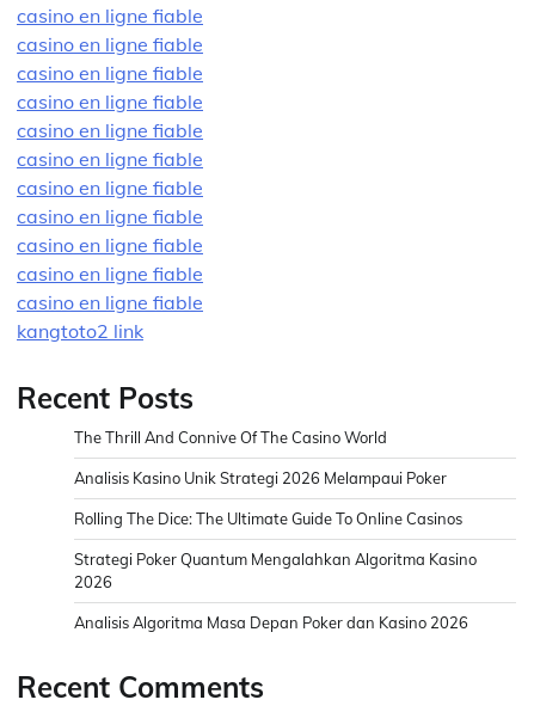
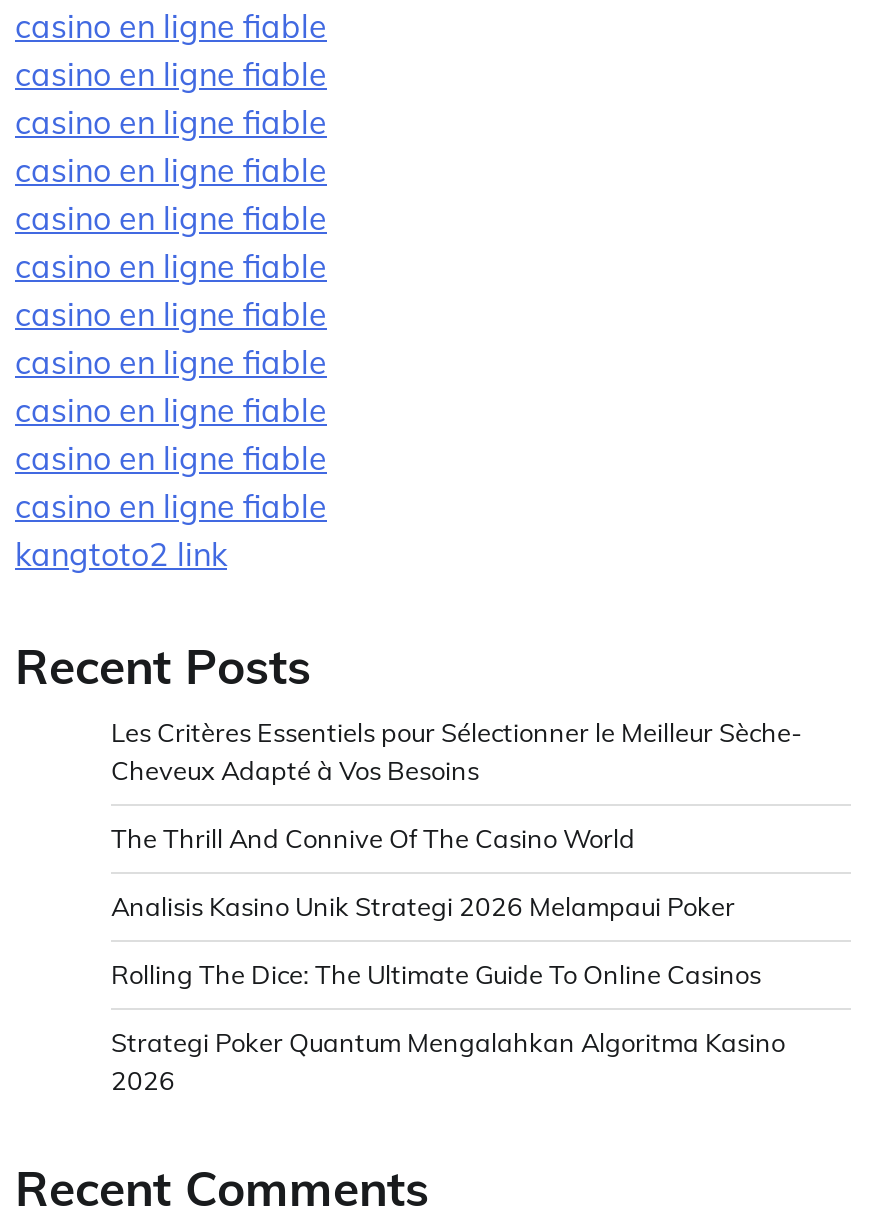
none -> [111,715,803,785] Les Critères Essentiels pour Sélectionner le Meilleur Sèche- | Cheveux Adapté à Vos Besoins
moved [74,427,477,591] -> [111,821,785,1095]: The Thrill And Connive Of The Casino World | Analisis Kasino Unik Strategi 2026 Melampaui Poker | Rolling The Dice: The Ultimate Guide To Online Casinos | Strategi Poker Quantum Mengalahkan Algoritma Kasino | 2026
[74,612,468,632] Analisis Algoritma Masa Depan Poker dan Kasino 2026 -> none

